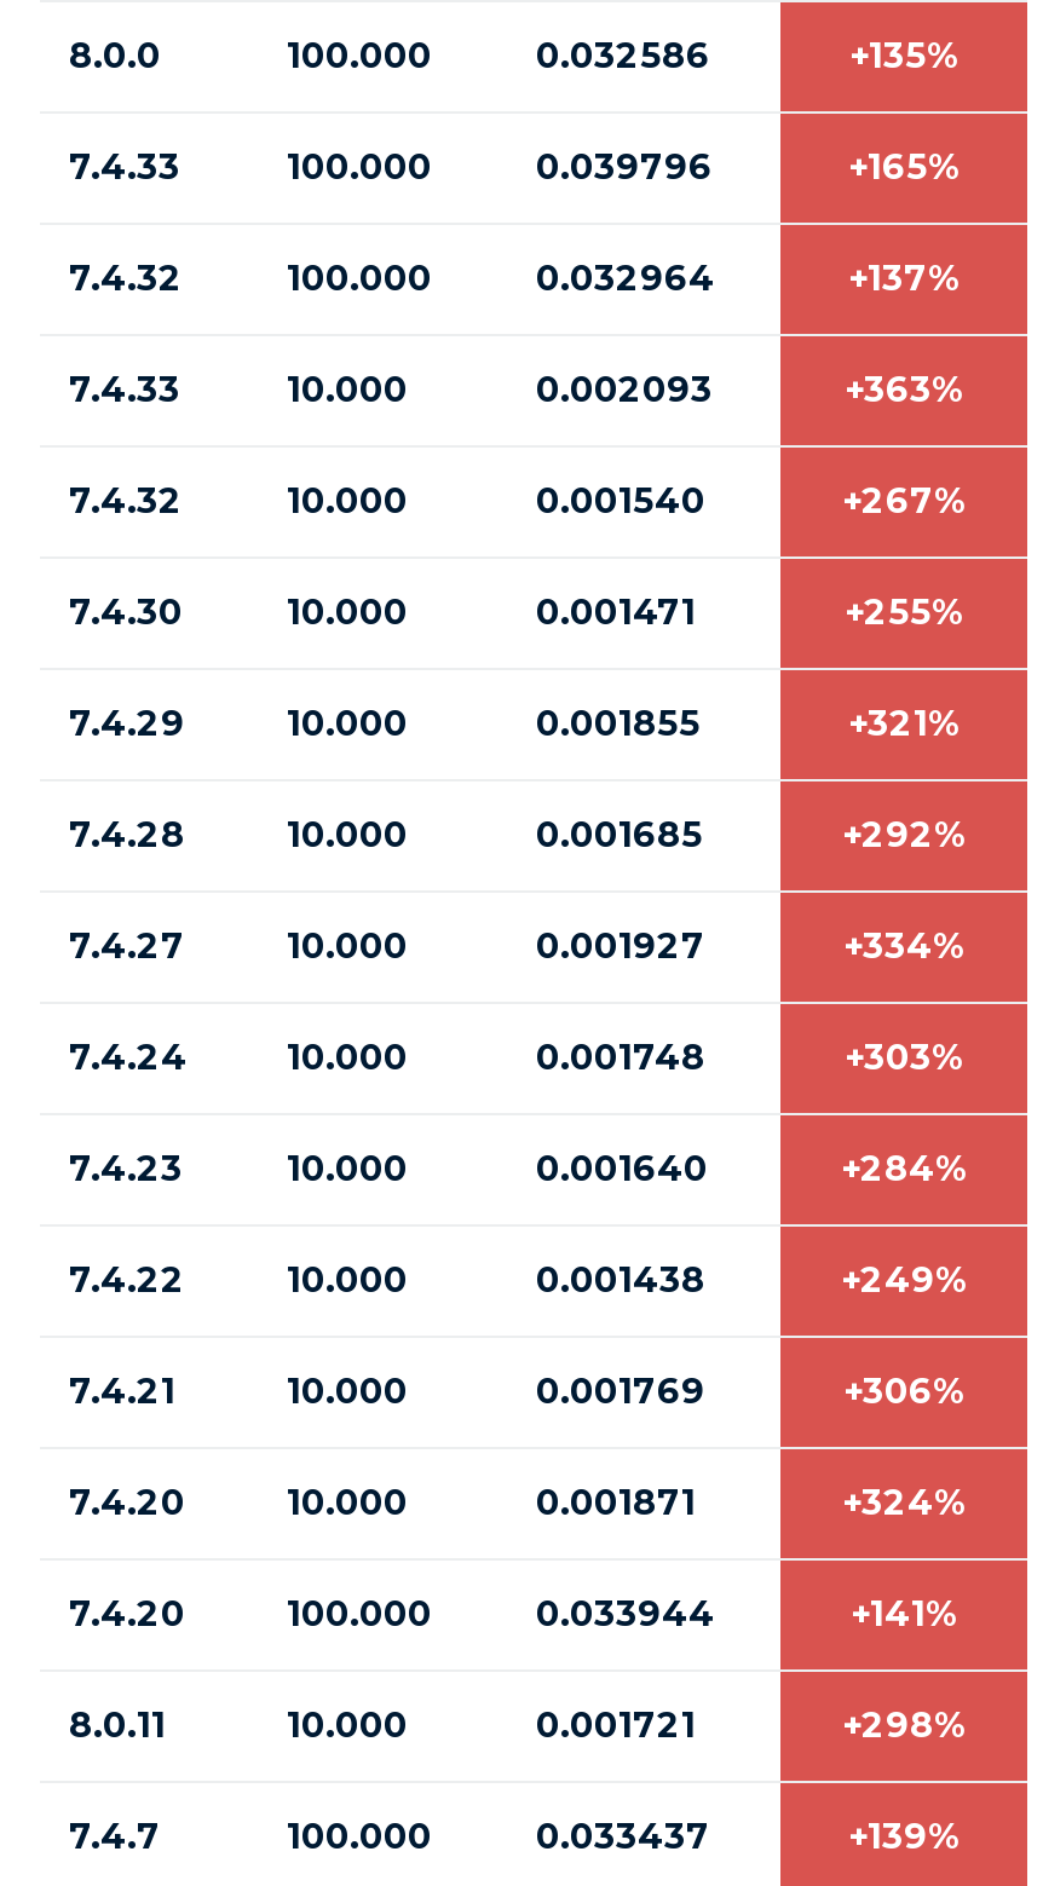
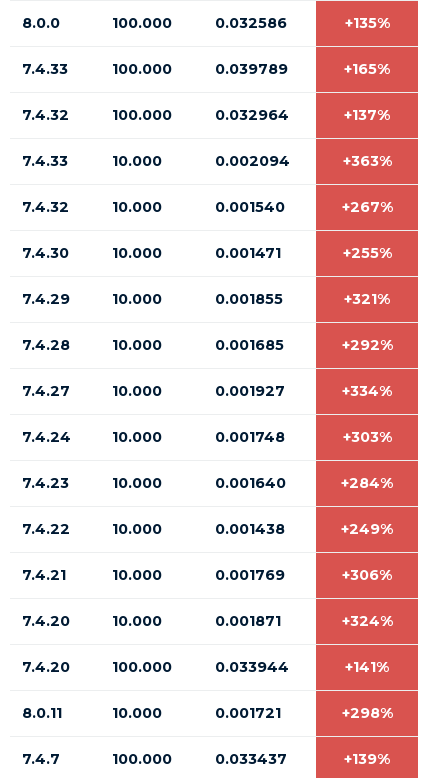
[536,145,713,189] 0.039796 -> [215,60,288,78] 0.039789
[536,368,713,411] 0.002093 -> [215,152,290,170] 0.002094

